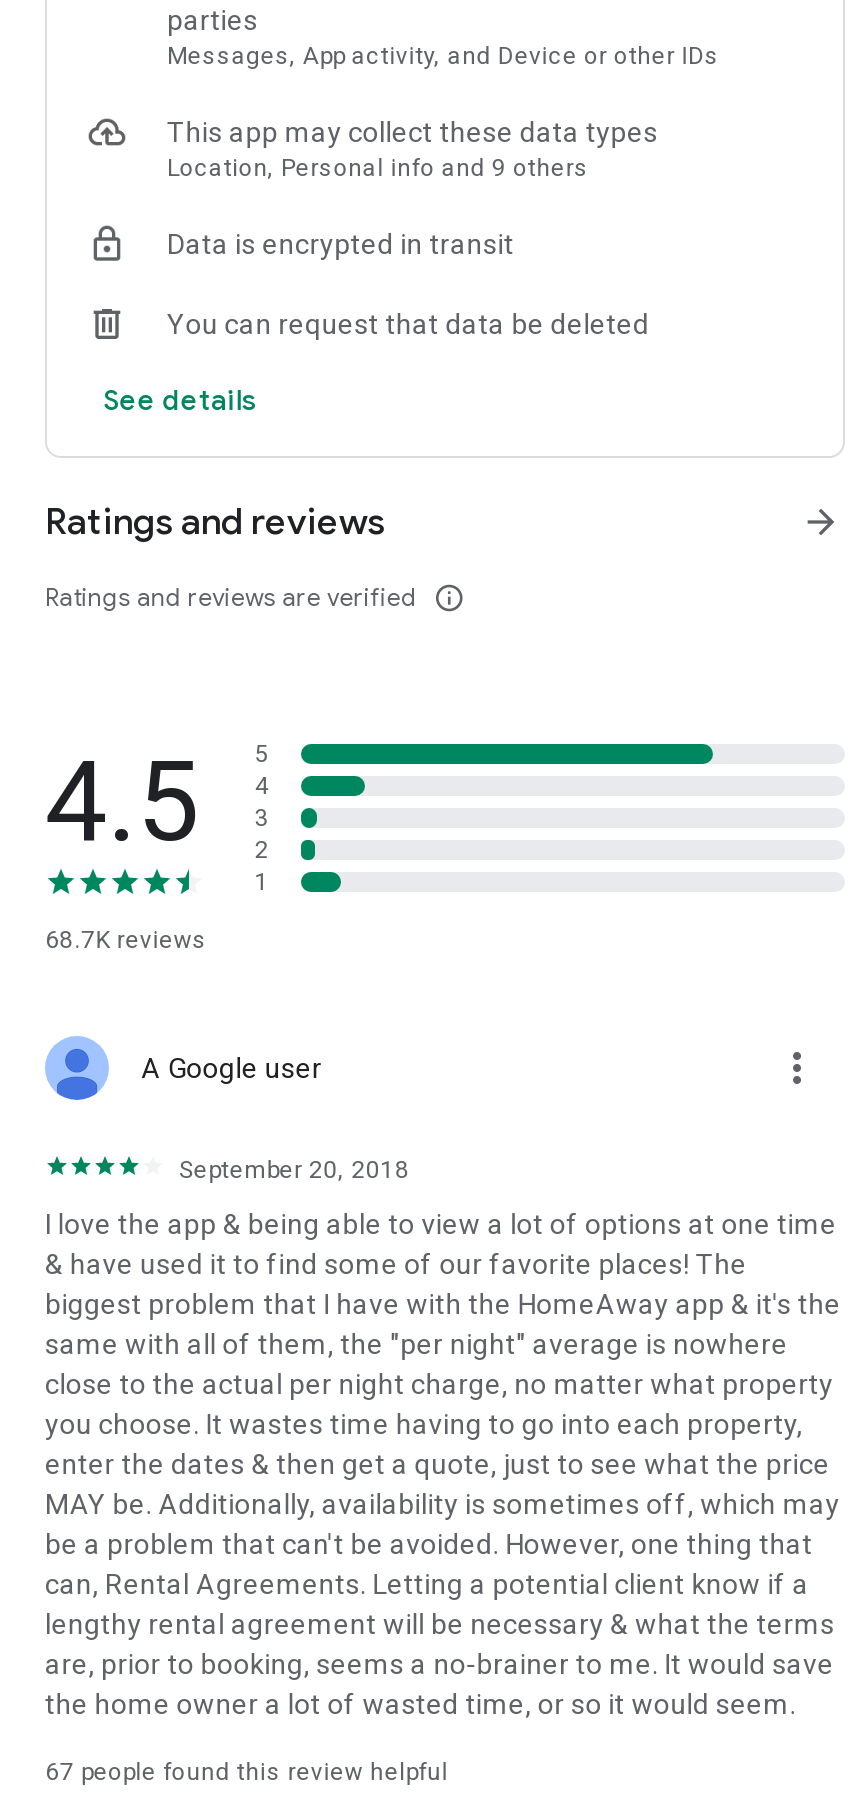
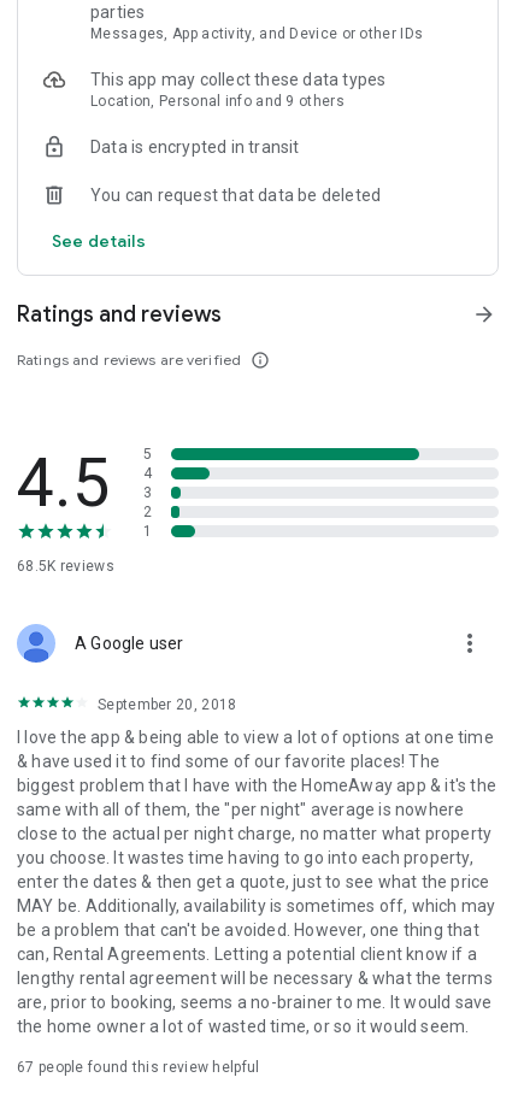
[45,926,207,954] 68.7K reviews -> [17,558,114,575] 68.5K reviews

